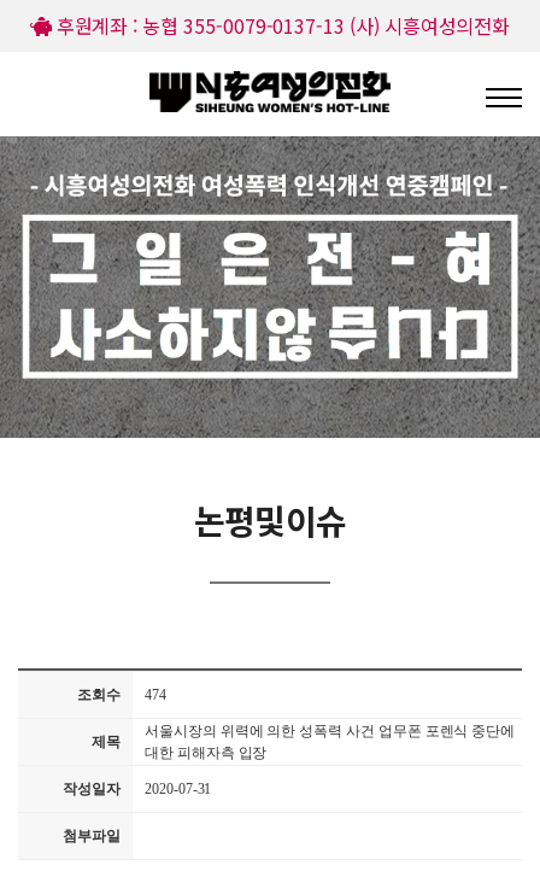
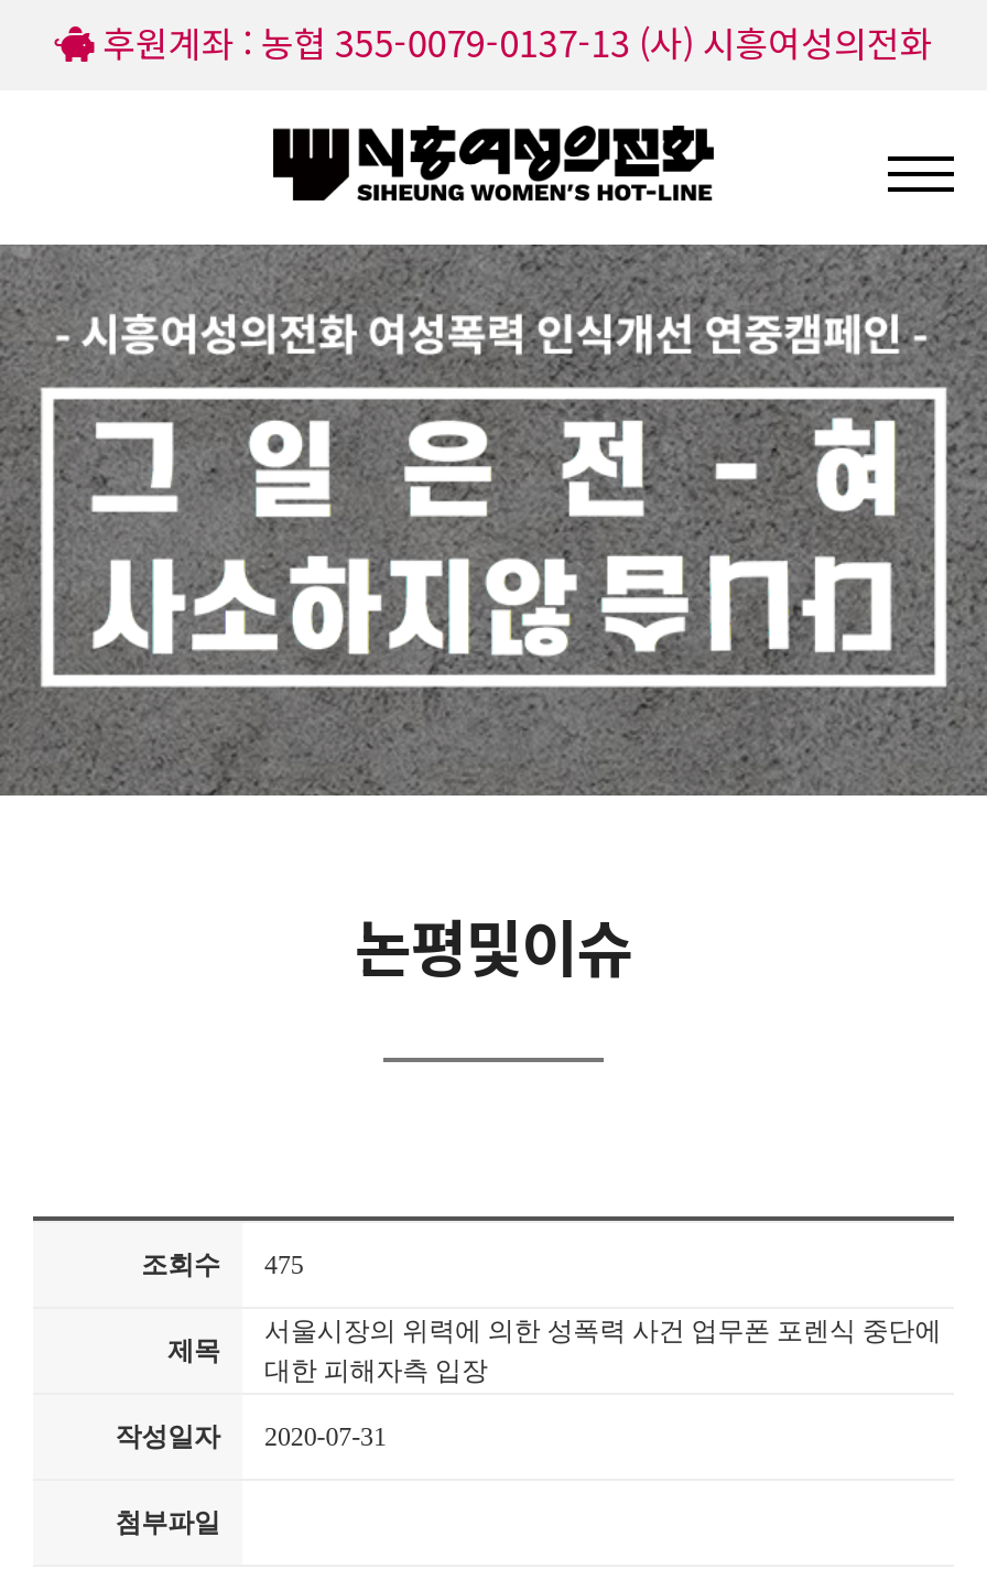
[77,686,166,703] 조회수 474 -> [141,1249,304,1280] 조회수 475

